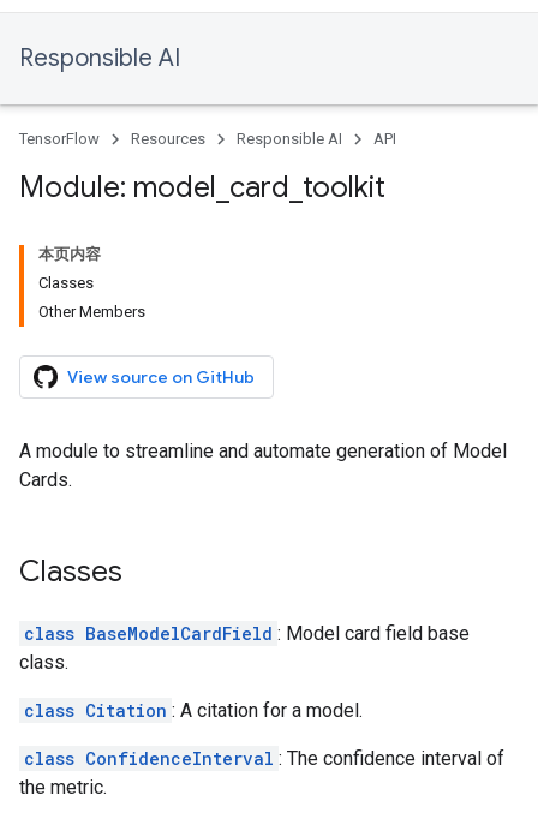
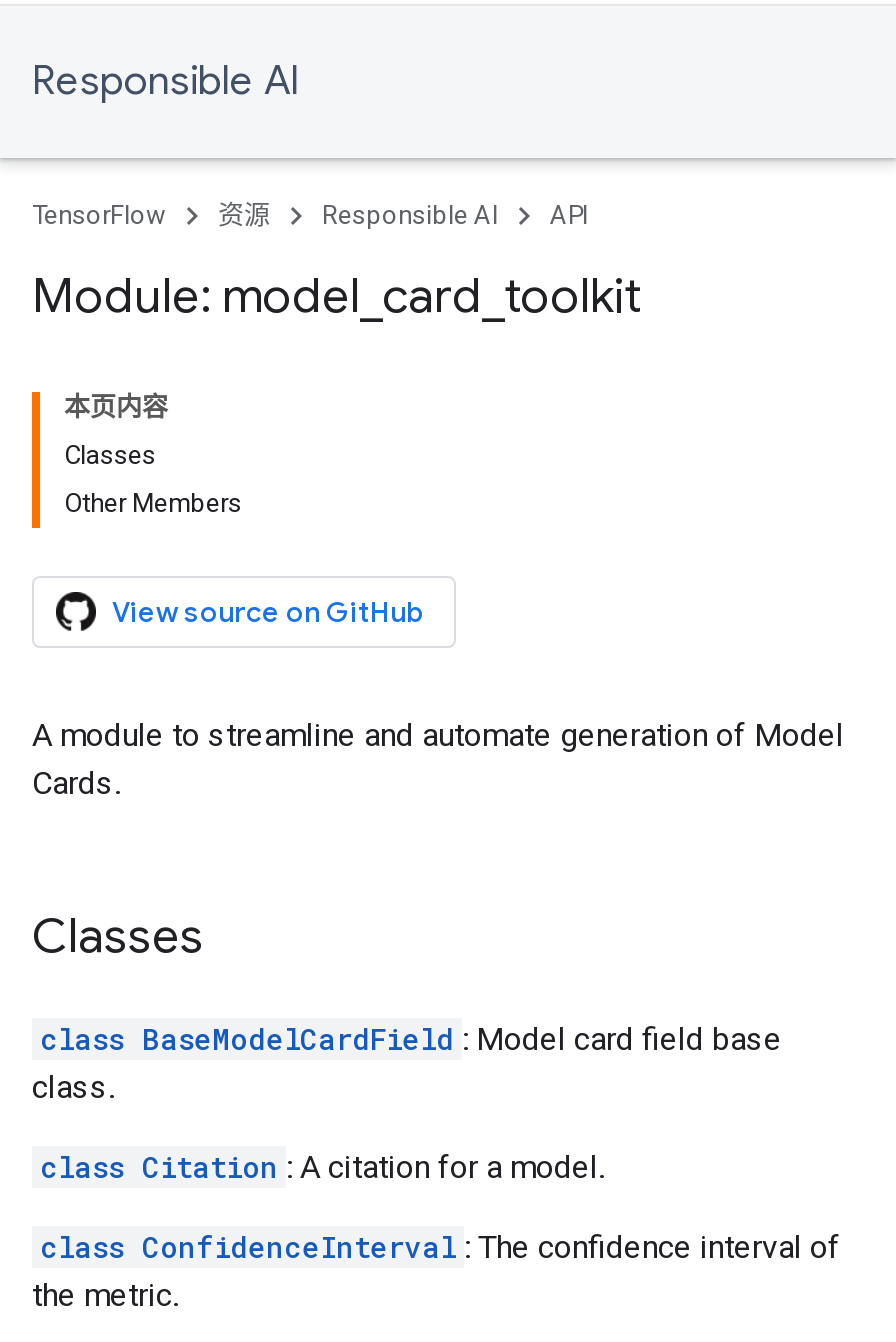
[131,130,205,148] Resources -> [218,200,270,230] 资源

